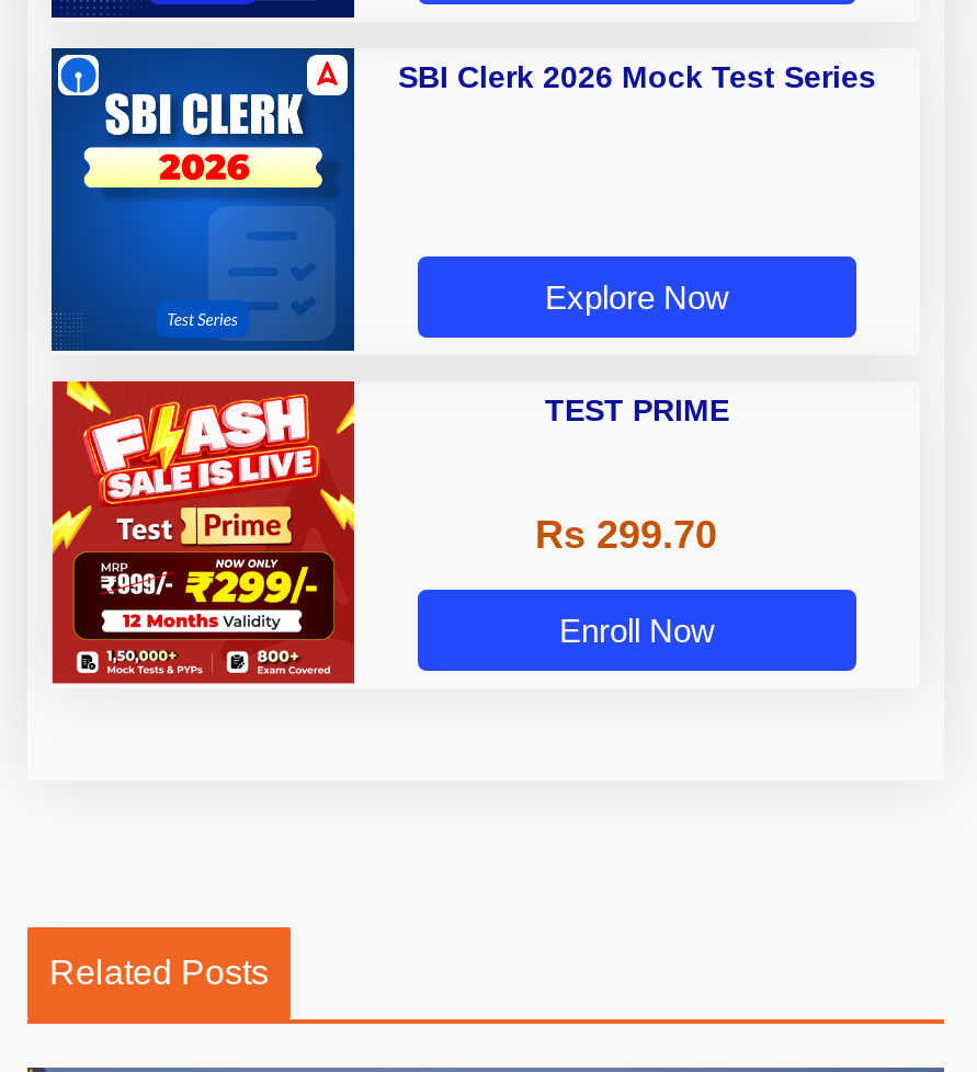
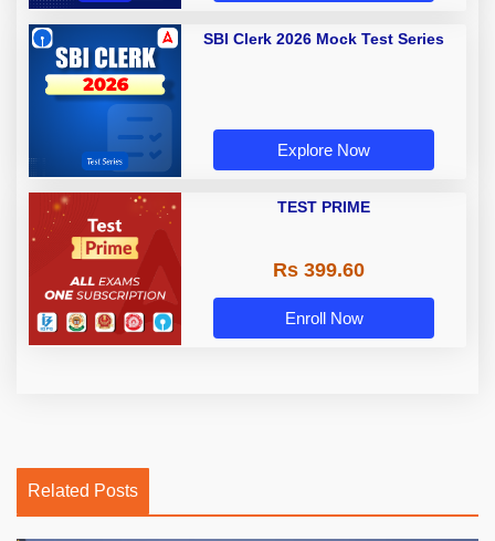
[49,379,356,677] [image] -> [28,191,182,340] [image]
[535,513,717,557] Rs 299.70 -> [272,259,364,281] Rs 399.60

